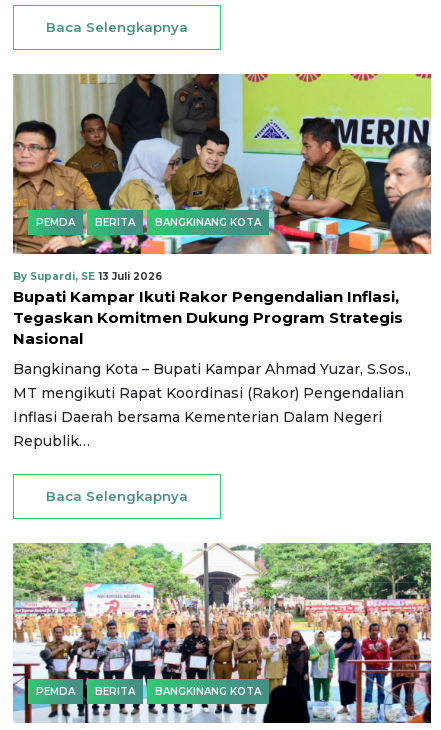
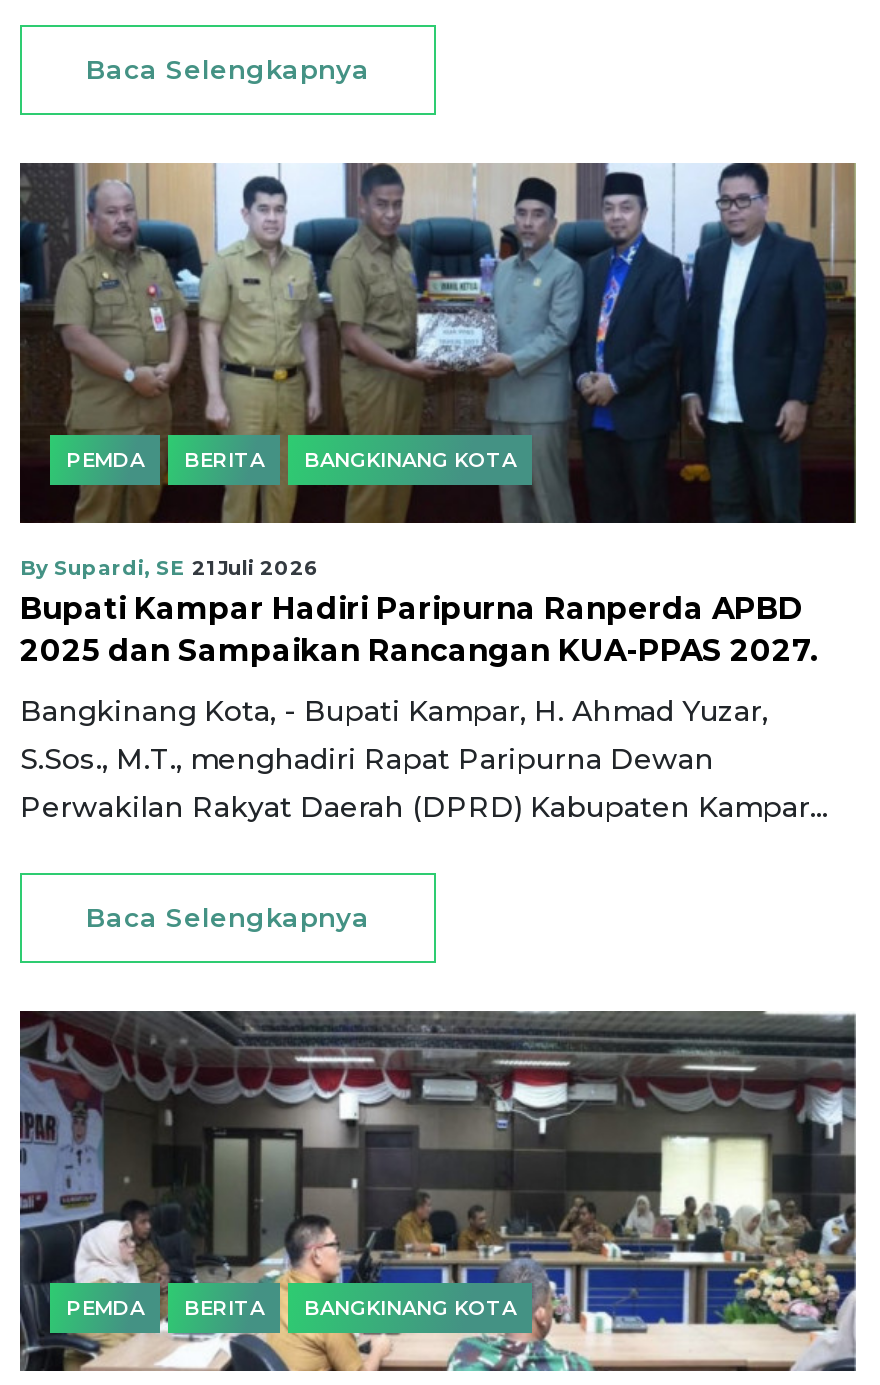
[12,73,432,348] [image] | By Supardi, SE 13 Juli 2026 | Bupati Kampar Ikuti Rakor Pengendalian Inflasi, | Tegaskan Komitmen Dukung Program Strategis | Nasional -> [18,161,858,669] [image] | By Supardi, SE 21 Juli 2026 | Bupati Kampar Hadiri Paripurna Ranperda APBD | 2025 dan Sampaikan Rancangan KUA-PPAS 2027.
[13,360,411,450] Bangkinang Kota – Bupati Kampar Ahmad Yuzar, S.Sos., | MT mengikuti Rapat Koordinasi (Rakor) Pengendalian | Inflasi Daerah bersama Kementerian Dalam Negeri | Republik… -> [20,693,832,825] Bangkinang Kota, - Bupati Kampar, H. Ahmad Yuzar, | S.Sos., M.T., menghadiri Rapat Paripurna Dewan | Perwakilan Rakyat Daerah (DPRD) Kabupaten Kampar…
[12,542,432,724] [image] -> [18,1009,858,1373] [image]

